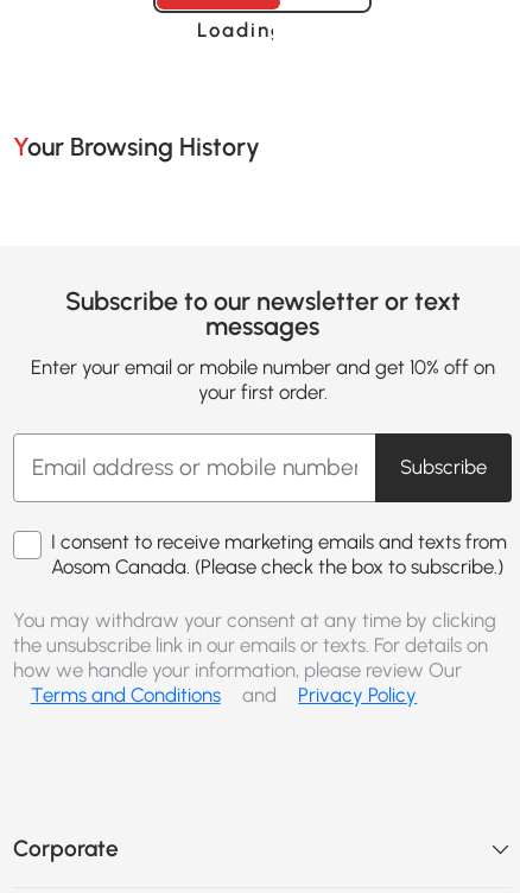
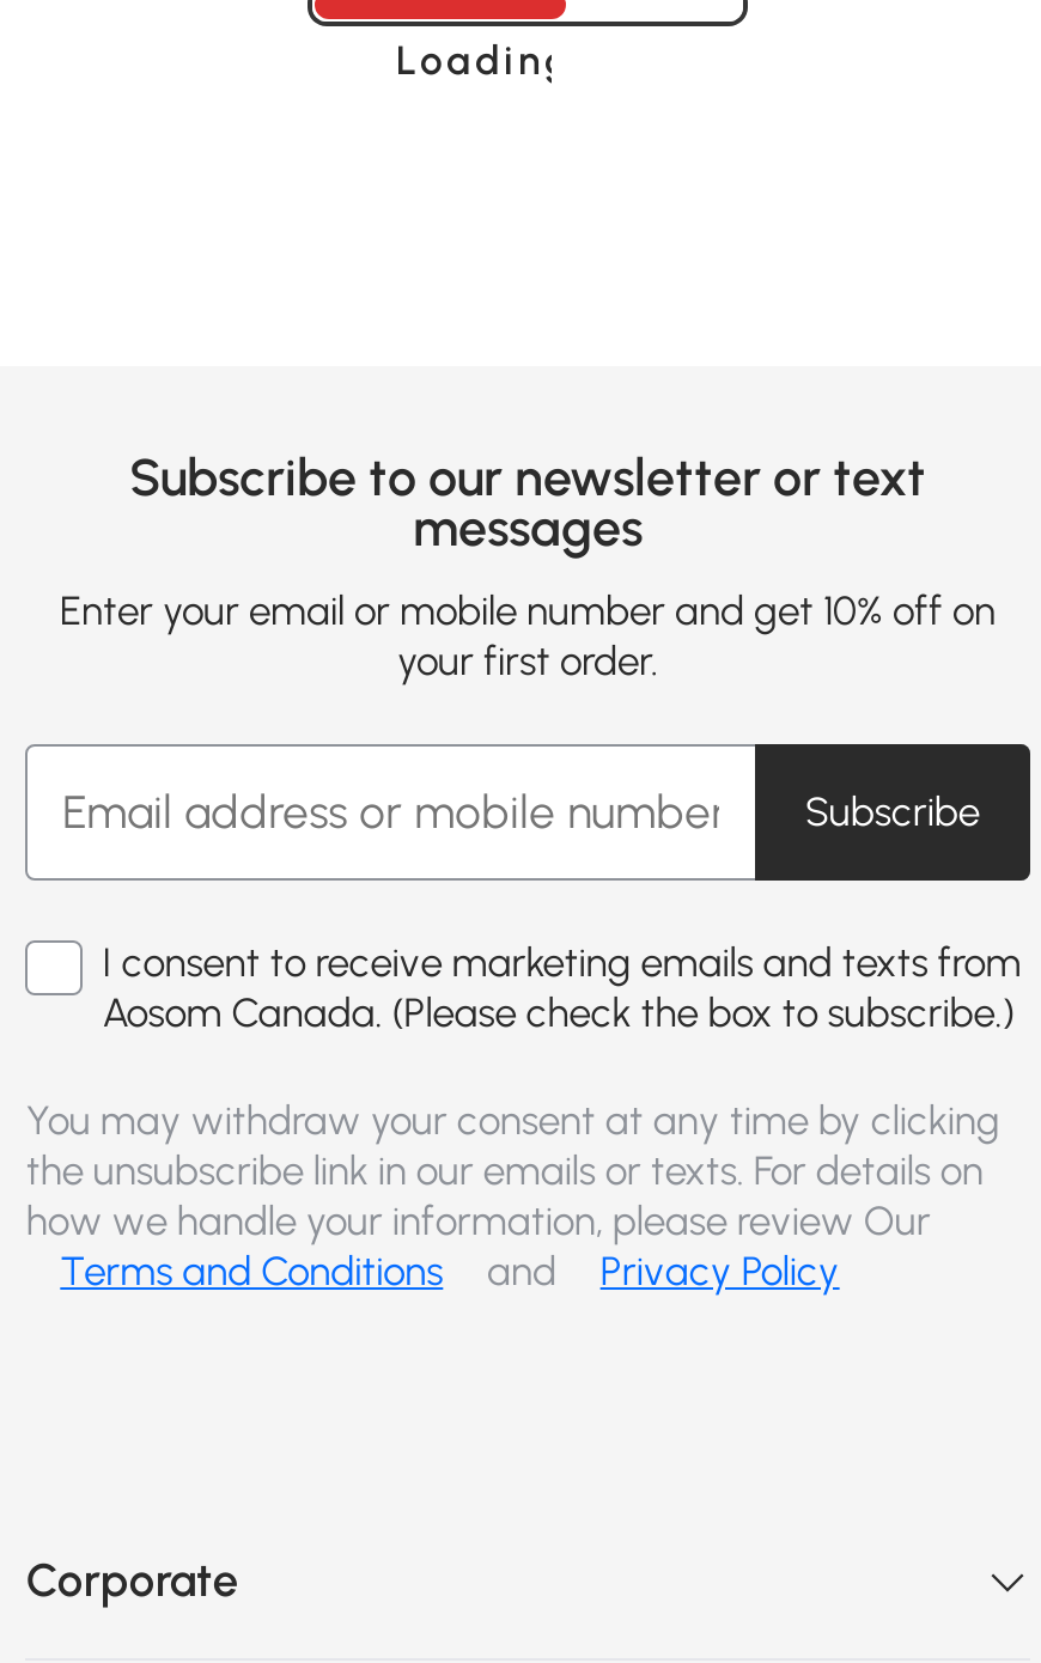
[28,132,260,161] Your Browsing History -> none

